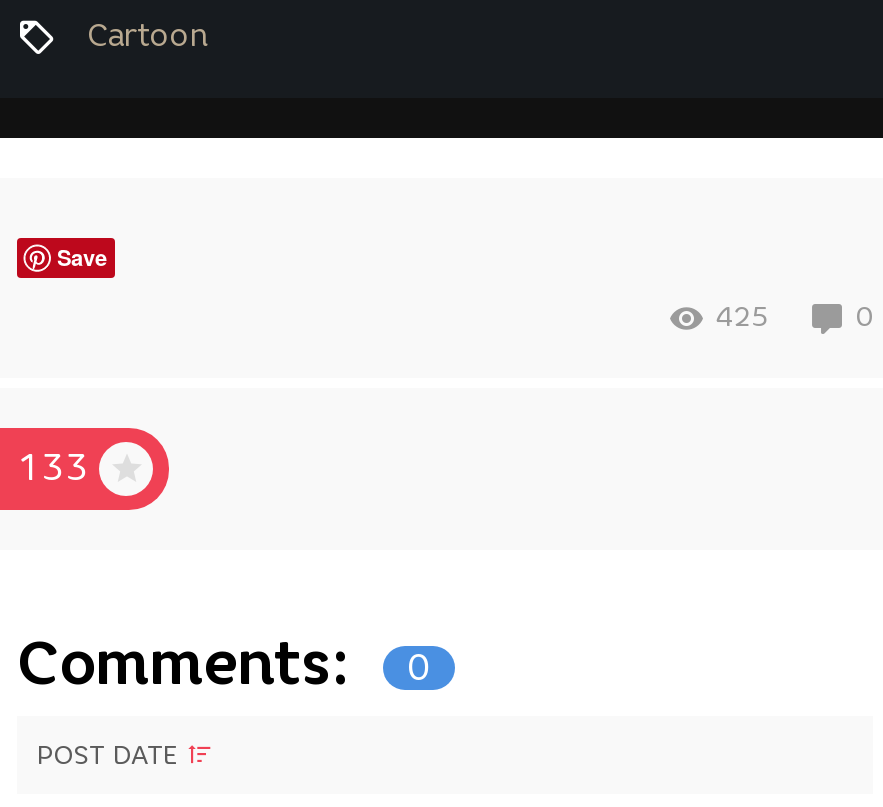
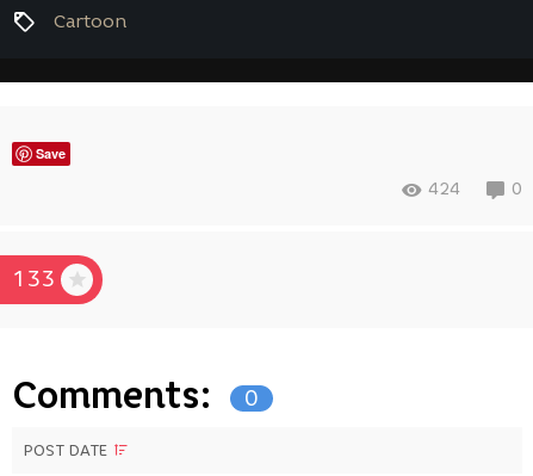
[715,300,769,334] 425 -> [428,179,460,199] 424

